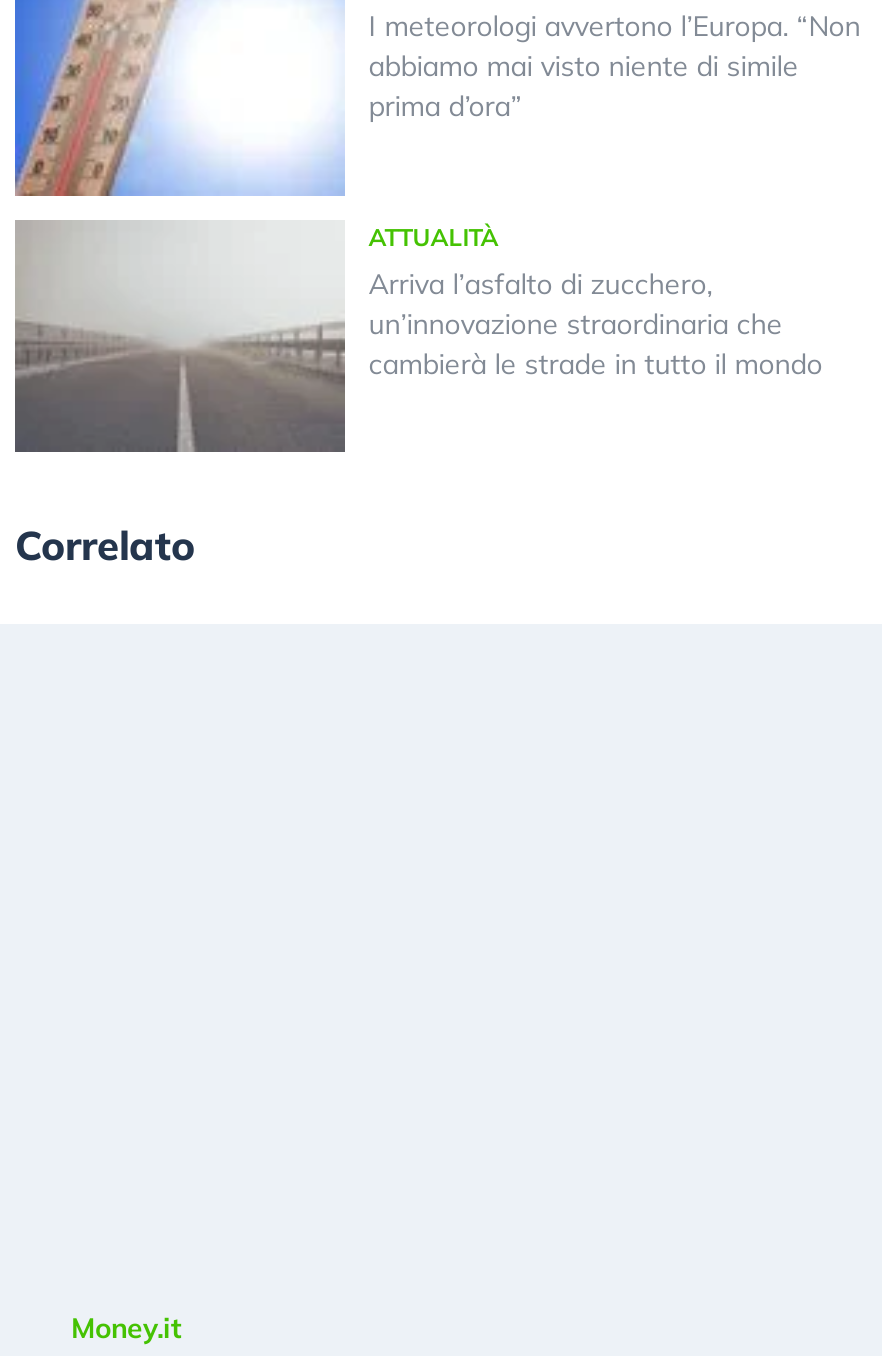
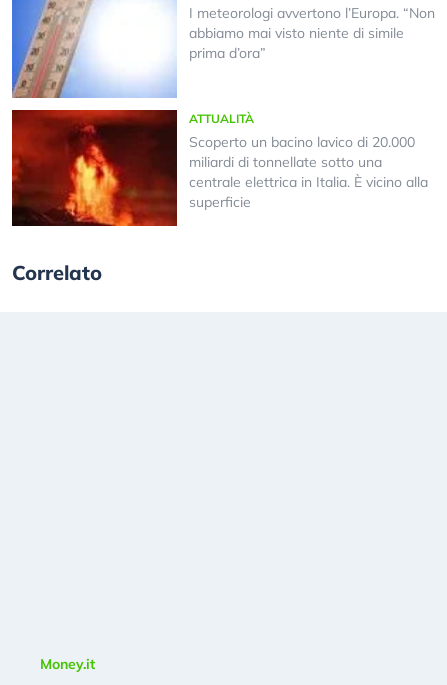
[13,220,823,454] [image] | Arriva l’asfalto di zucchero, | un’innovazione straordinaria che | cambierà le strade in tutto il mondo -> [11,109,428,227] [image] | Scoperto un bacino lavico di 20.000 | miliardi di tonnellate sotto una | centrale elettrica in Italia. È vicino alla | superficie

